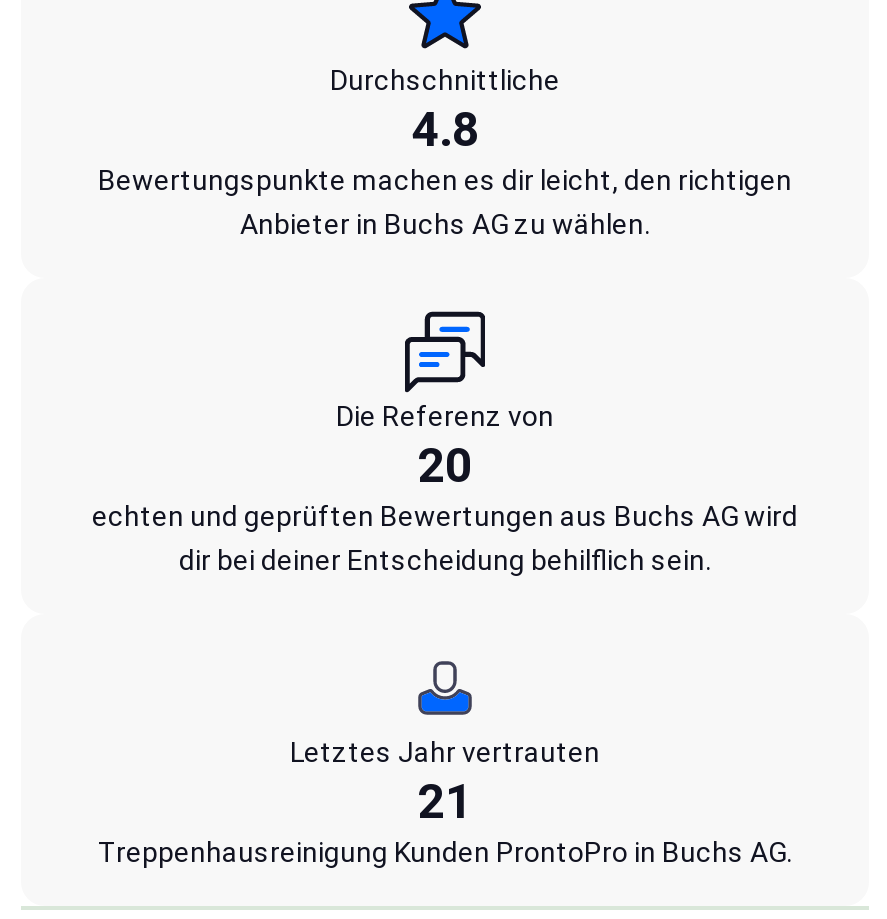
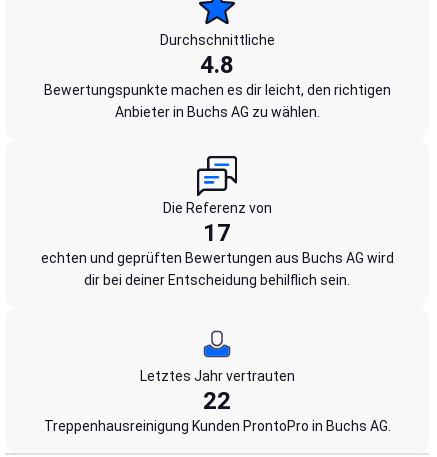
[417,438,473,494] 20 -> [203,219,231,247] 17
[417,774,473,830] 21 -> [203,387,231,415] 22

